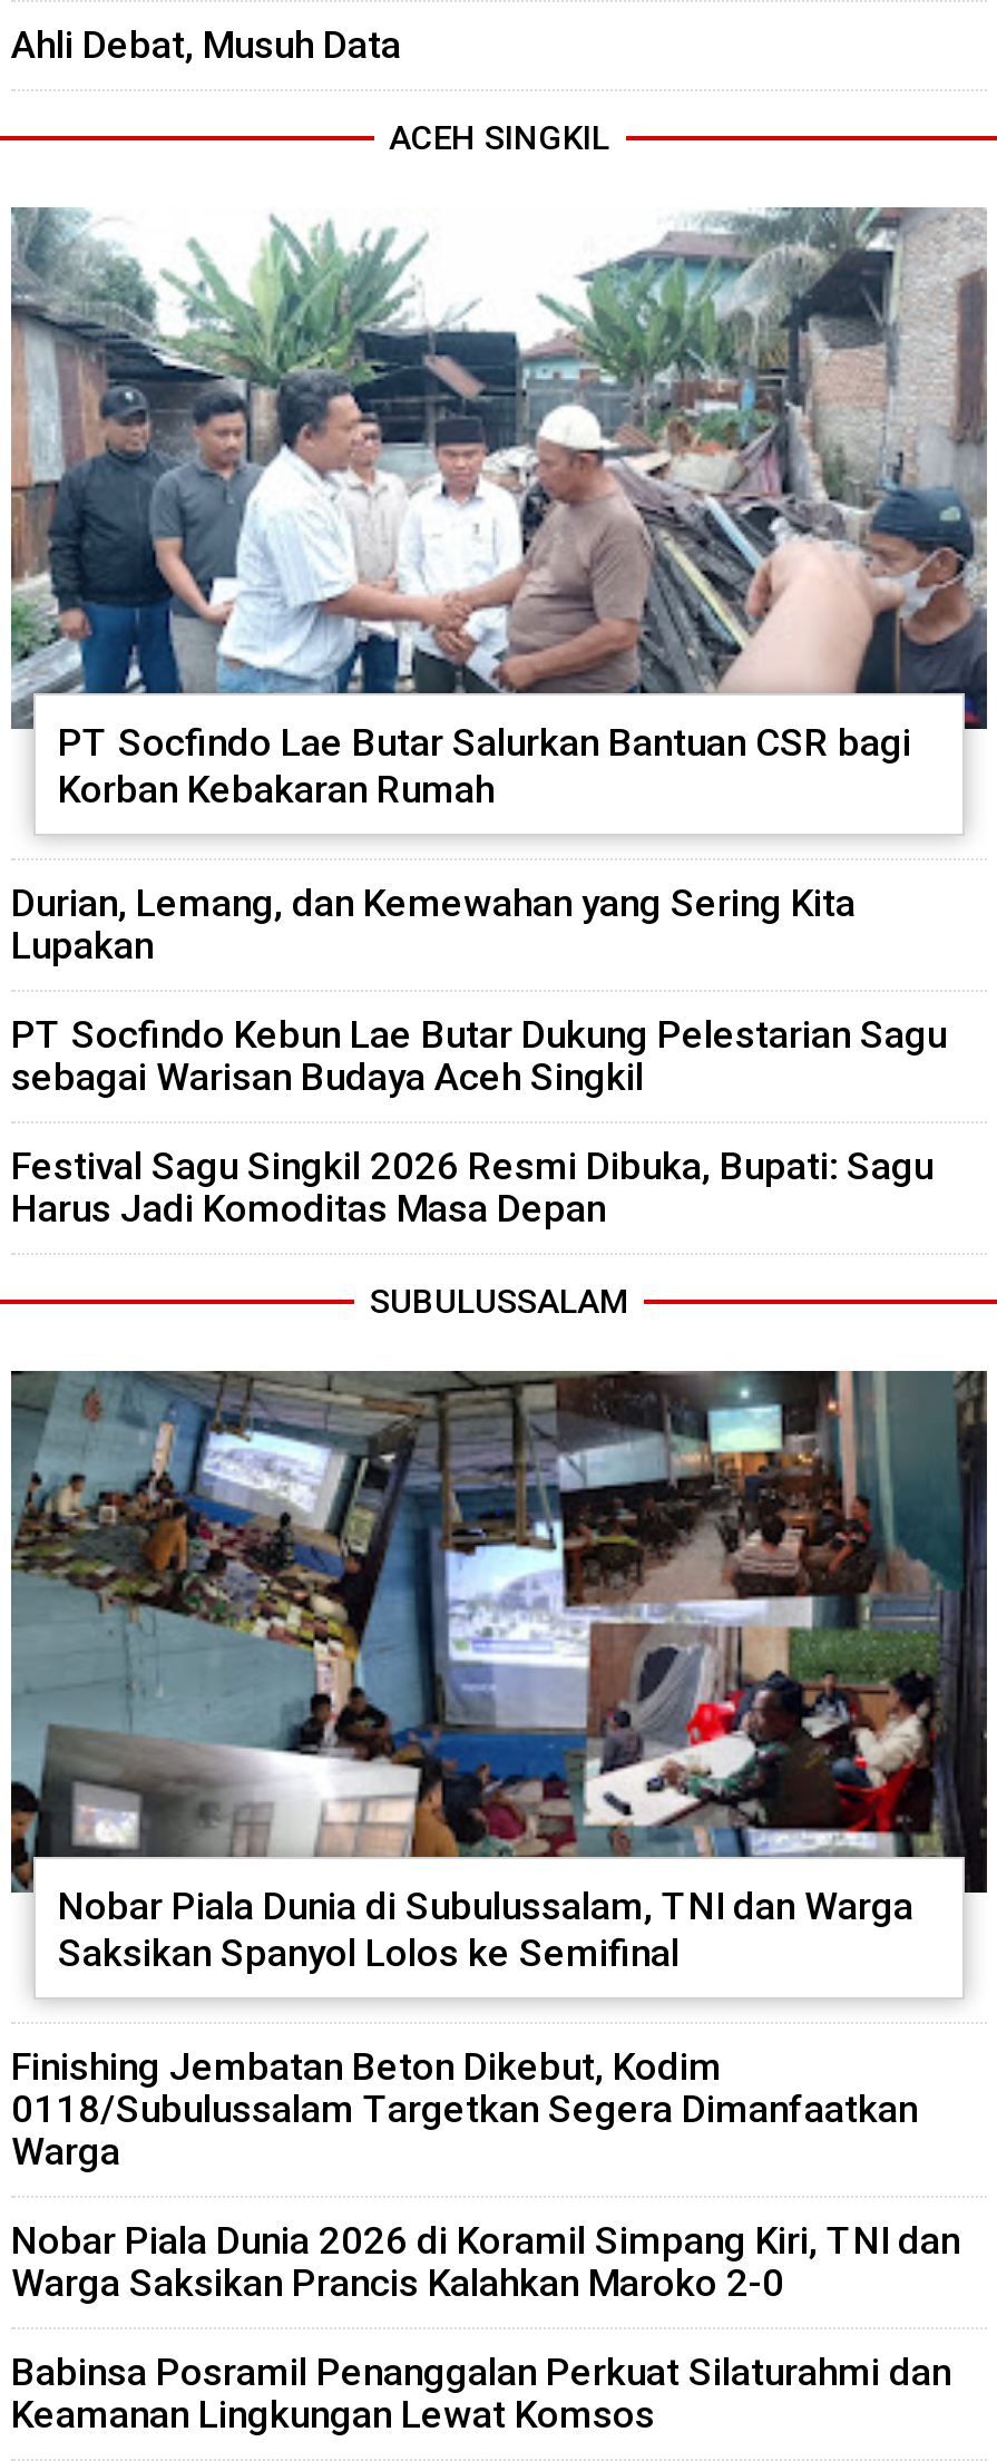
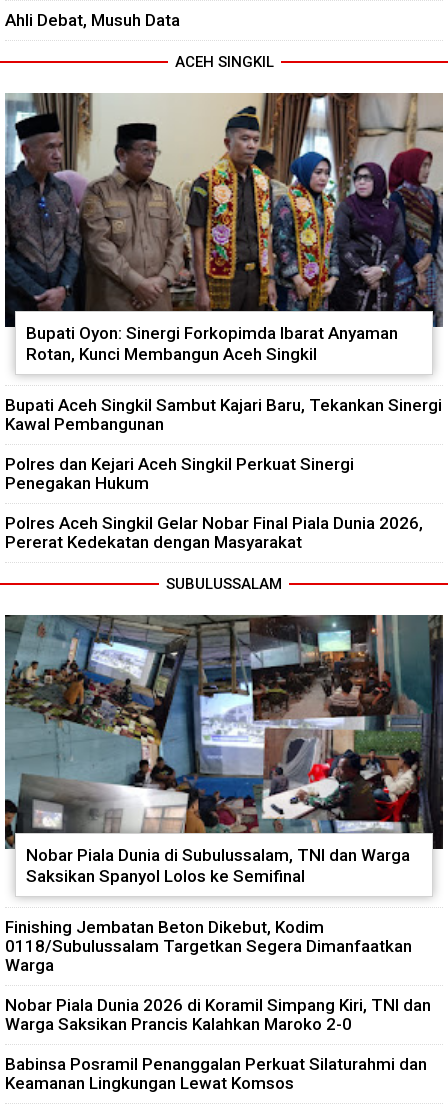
[9,205,987,812] [image] | PT Socfindo Lae Butar Salurkan Bantuan CSR bagi | Korban Kebakaran Rumah -> [4,92,443,364] [image] | Bupati Oyon: Sinergi Forkopimda Ibarat Anyaman | Rotan, Kunci Membangun Aceh Singkil
[11,881,856,968] Durian, Lemang, dan Kemewahan yang Sering Kita | Lupakan -> [5,395,442,434] Bupati Aceh Singkil Sambut Kajari Baru, Tekankan Sinergi | Kawal Pembangunan
[11,1012,947,1099] PT Socfindo Kebun Lae Butar Dukung Pelestarian Sagu | sebagai Warisan Budaya Aceh Singkil -> [5,454,354,493] Polres dan Kejari Aceh Singkil Perkuat Sinergi | Penegakan Hukum
[11,1144,934,1231] Festival Sagu Singkil 2026 Resmi Dibuka, Bupati: Sagu | Harus Jadi Komoditas Masa Depan -> [5,513,423,552] Polres Aceh Singkil Gelar Nobar Final Piala Dunia 2026, | Pererat Kedekatan dengan Masyarakat

